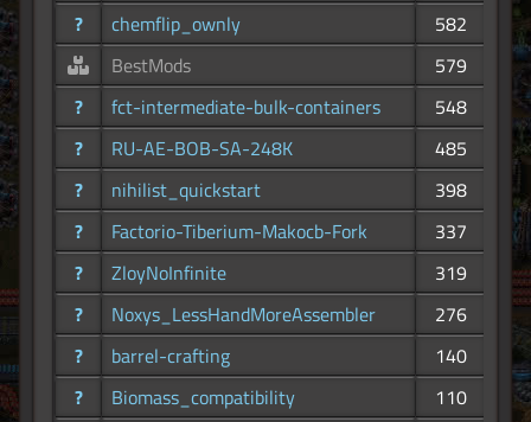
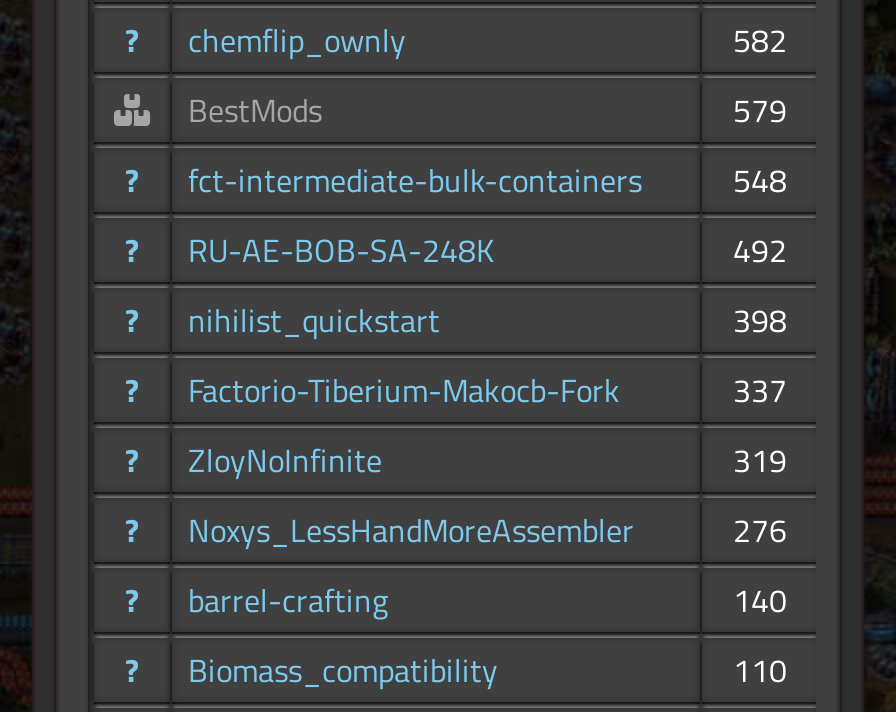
[434,134,466,163] 485 -> [733,227,787,275] 492

